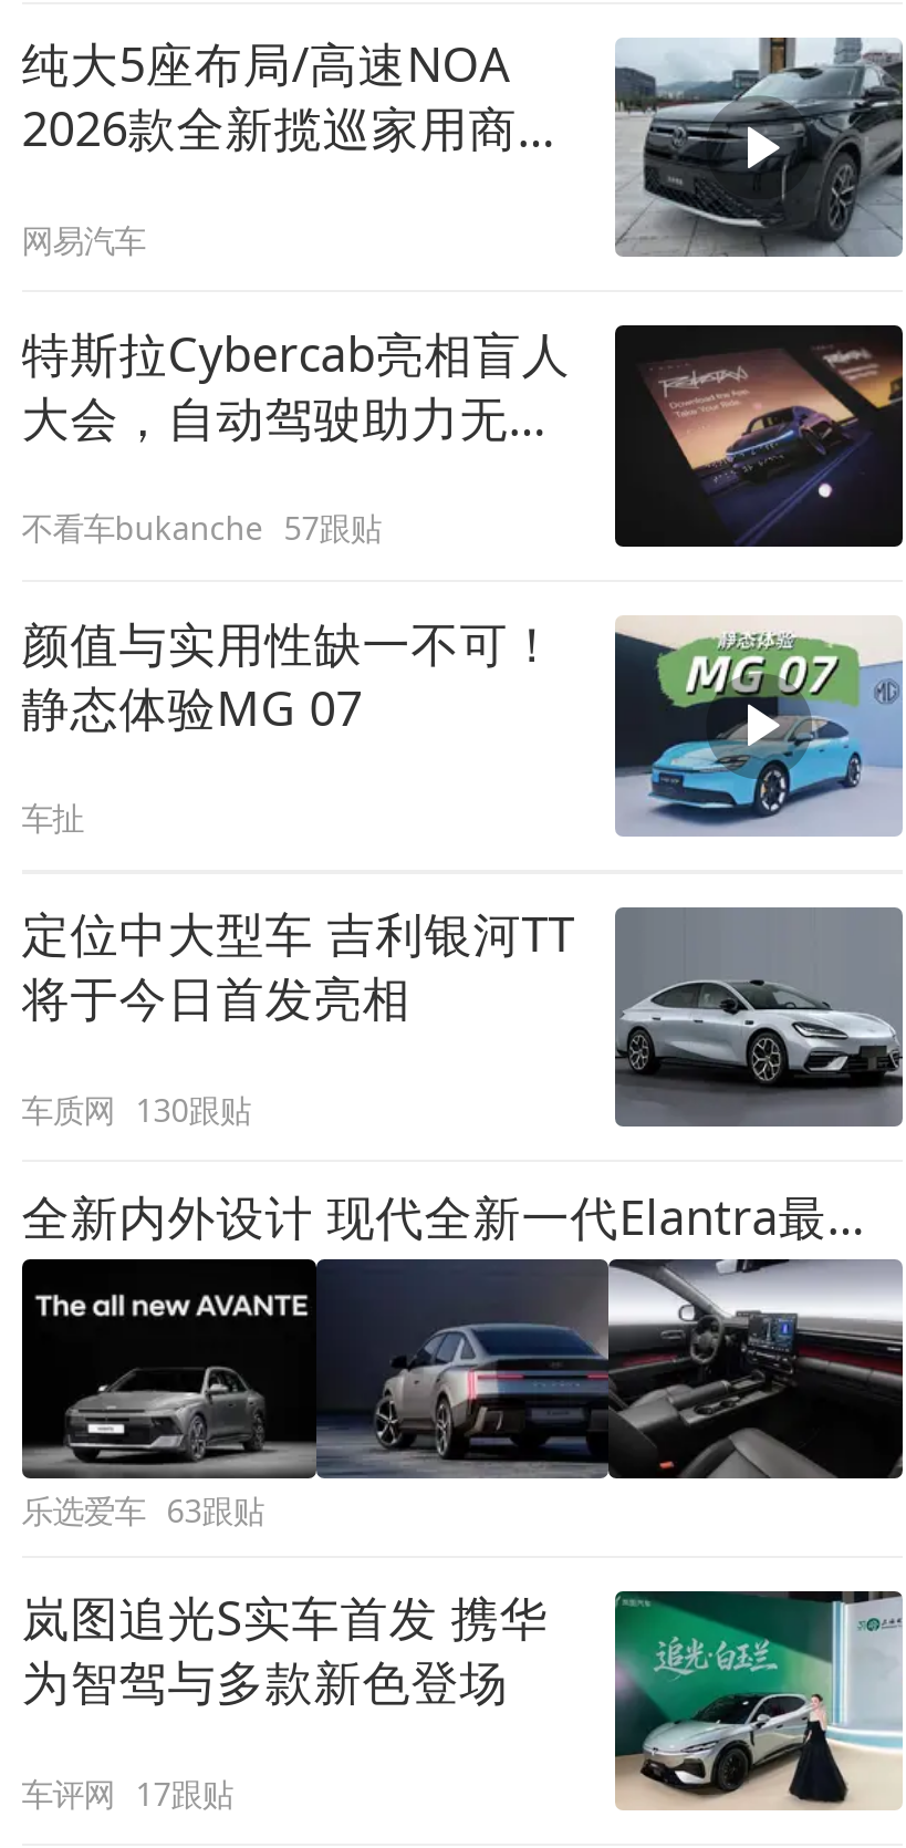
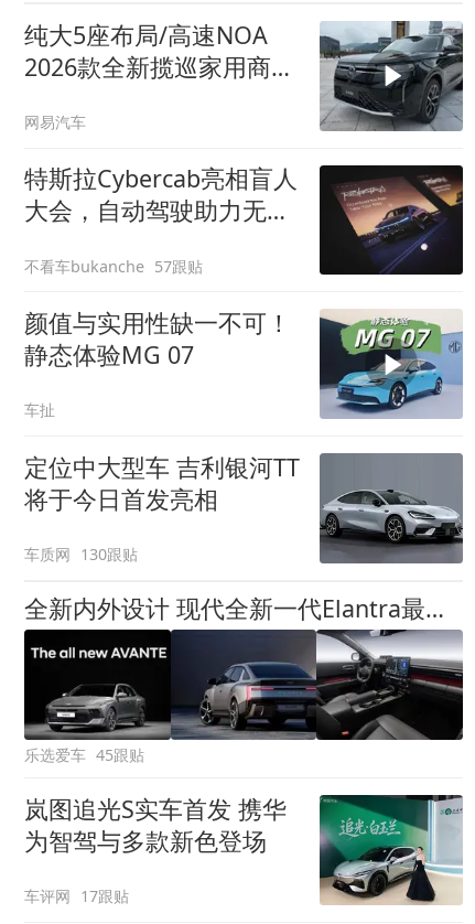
[21,1489,264,1532] 乐选爱车 63跟贴 -> [24,745,145,766] 乐选爱车 45跟贴

